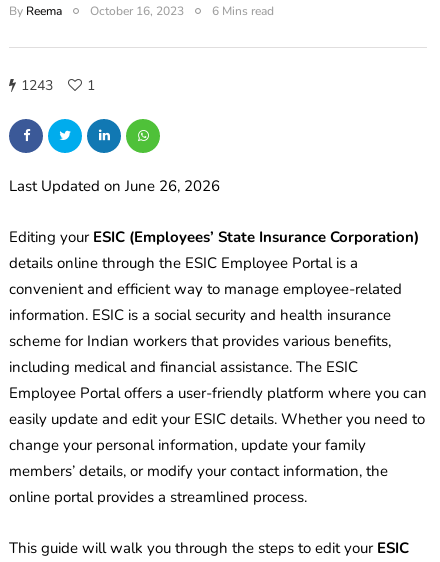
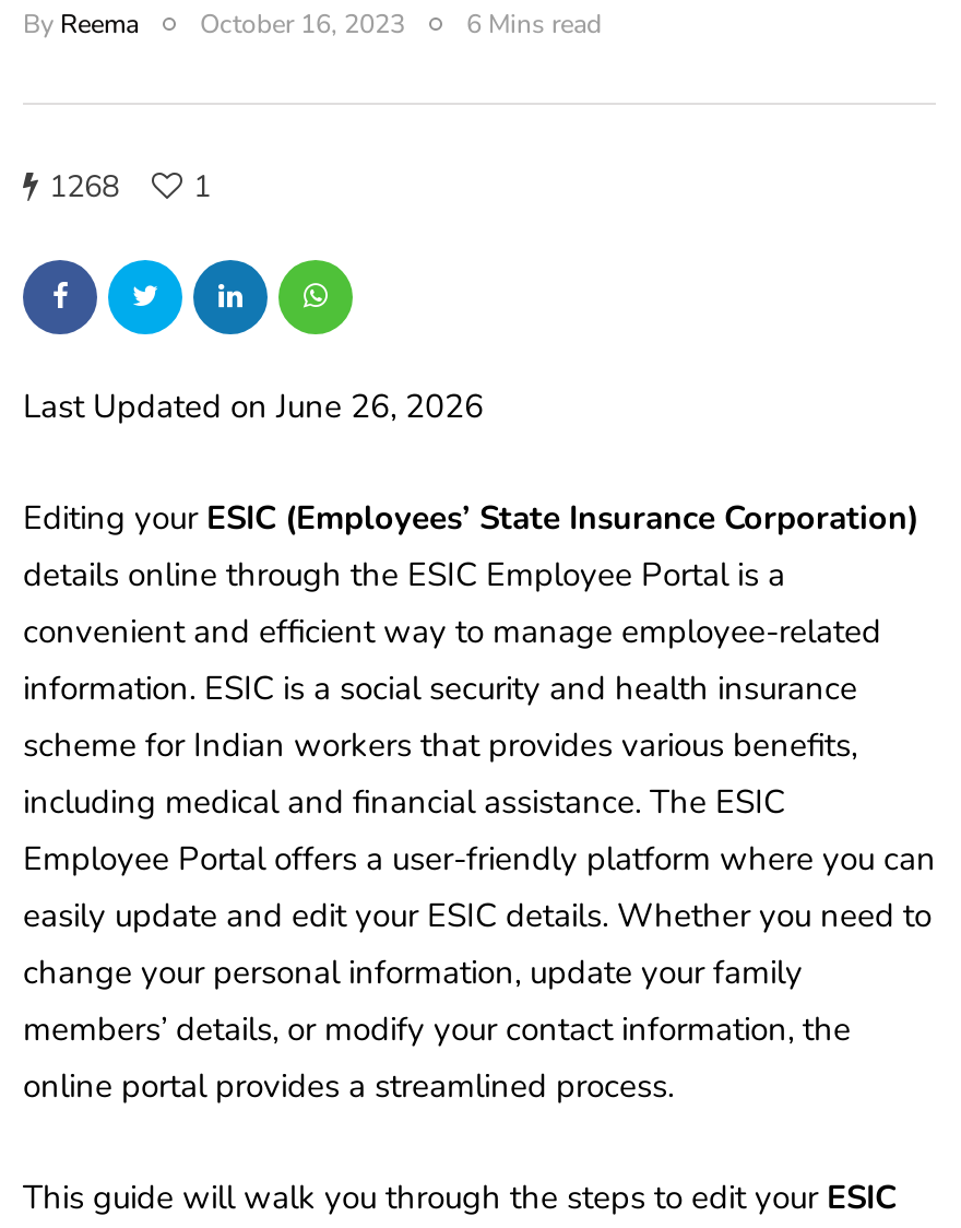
[21,76,95,95] 1243 1 -> [49,166,211,208] 1268 1

